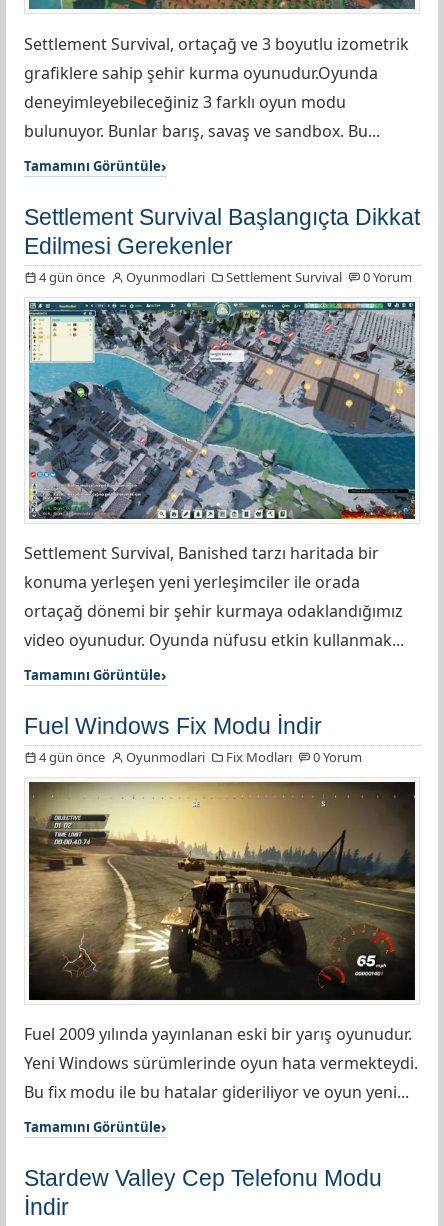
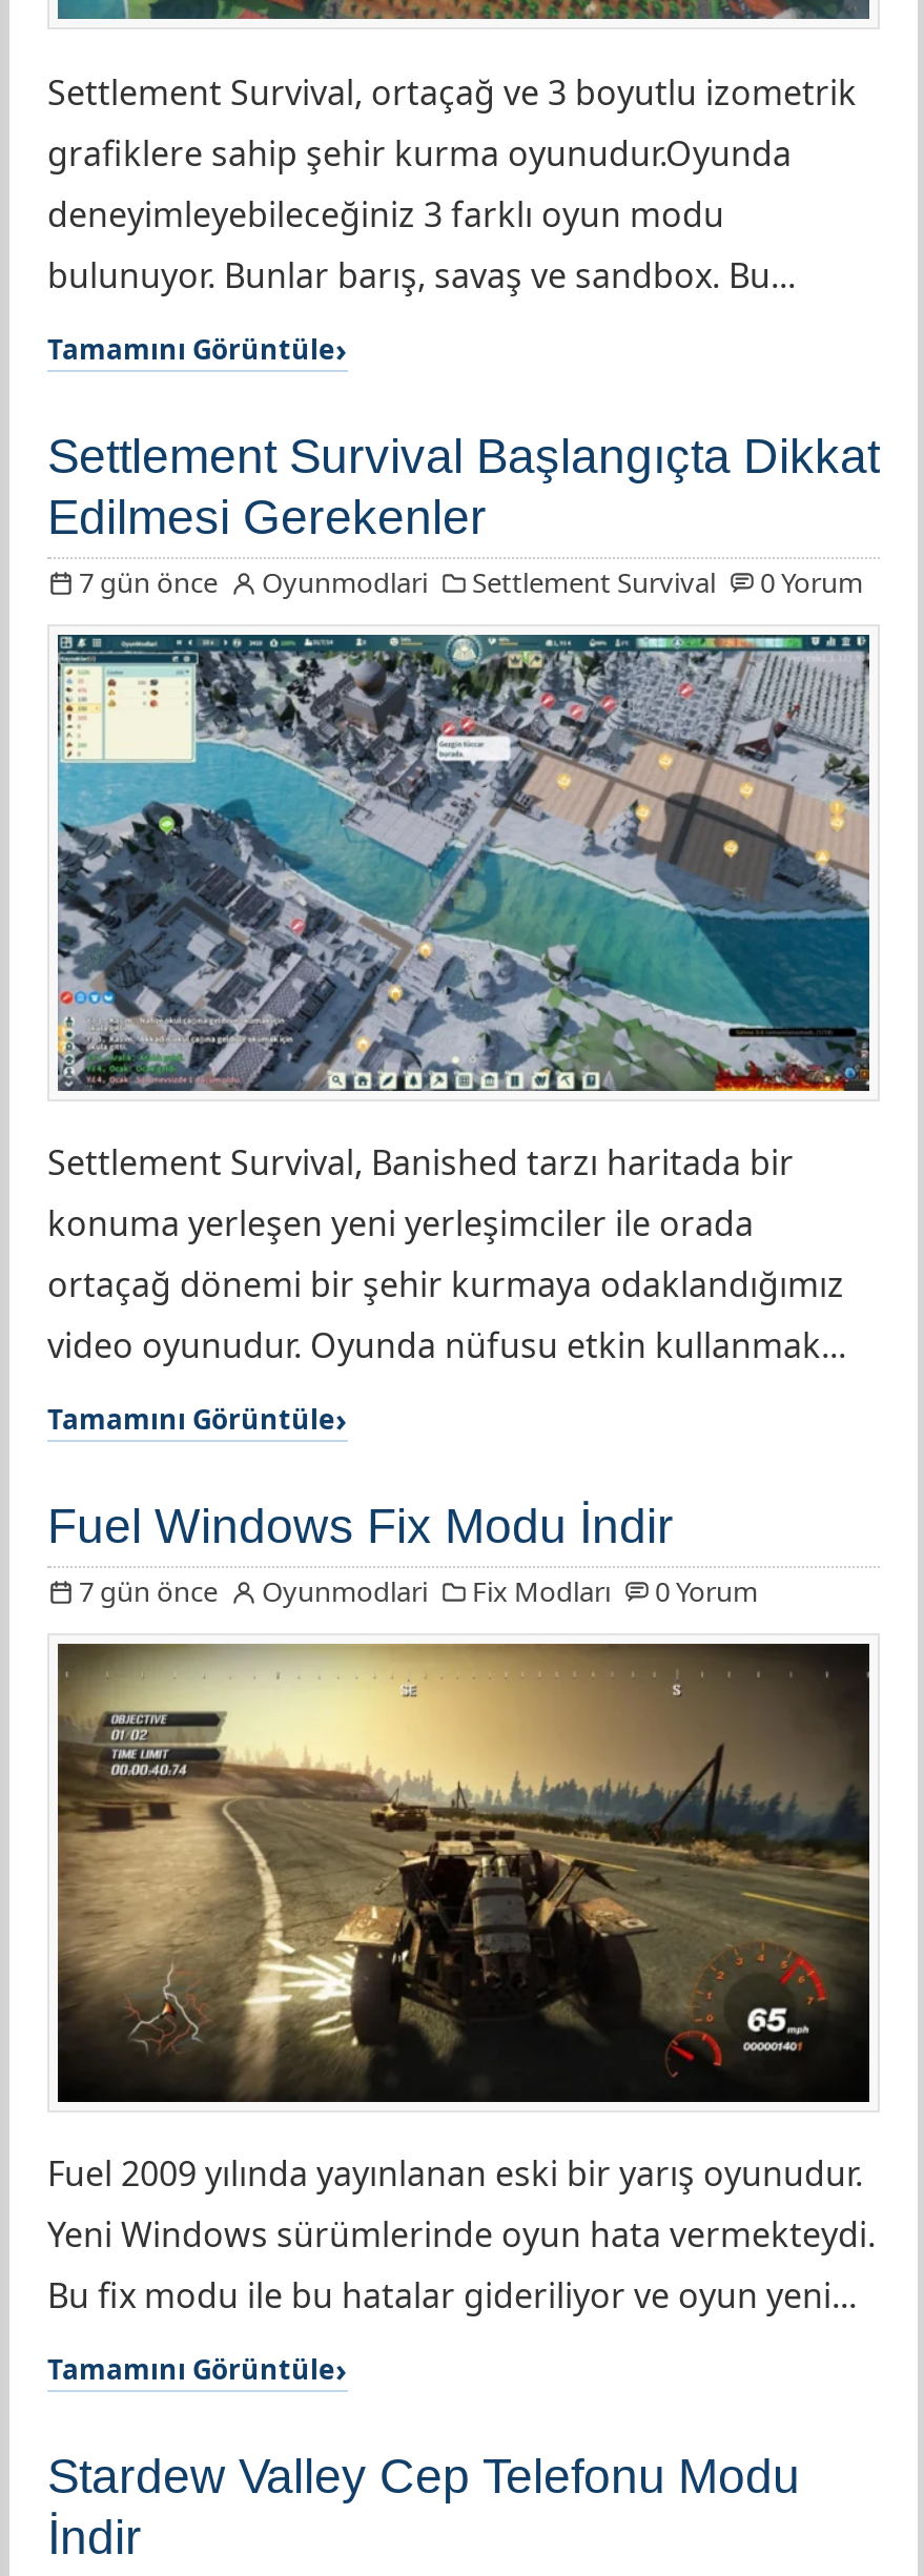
[39,267,412,285] 4 gün önce Oyunmodlari Settlement Survival 0 Yorum -> [79,562,863,600] 7 gün önce Oyunmodlari Settlement Survival 0 Yorum
[39,747,362,765] 4 gün önce Oyunmodlari Fix Modları 0 Yorum -> [79,1571,758,1609] 7 gün önce Oyunmodlari Fix Modları 0 Yorum

